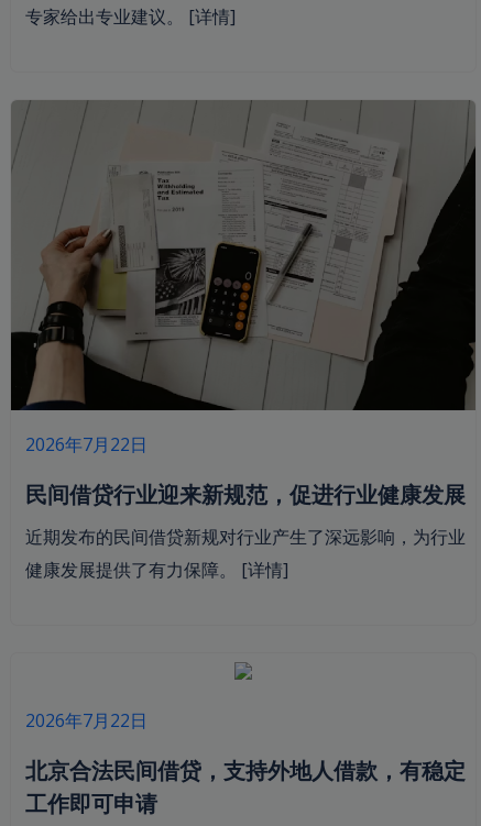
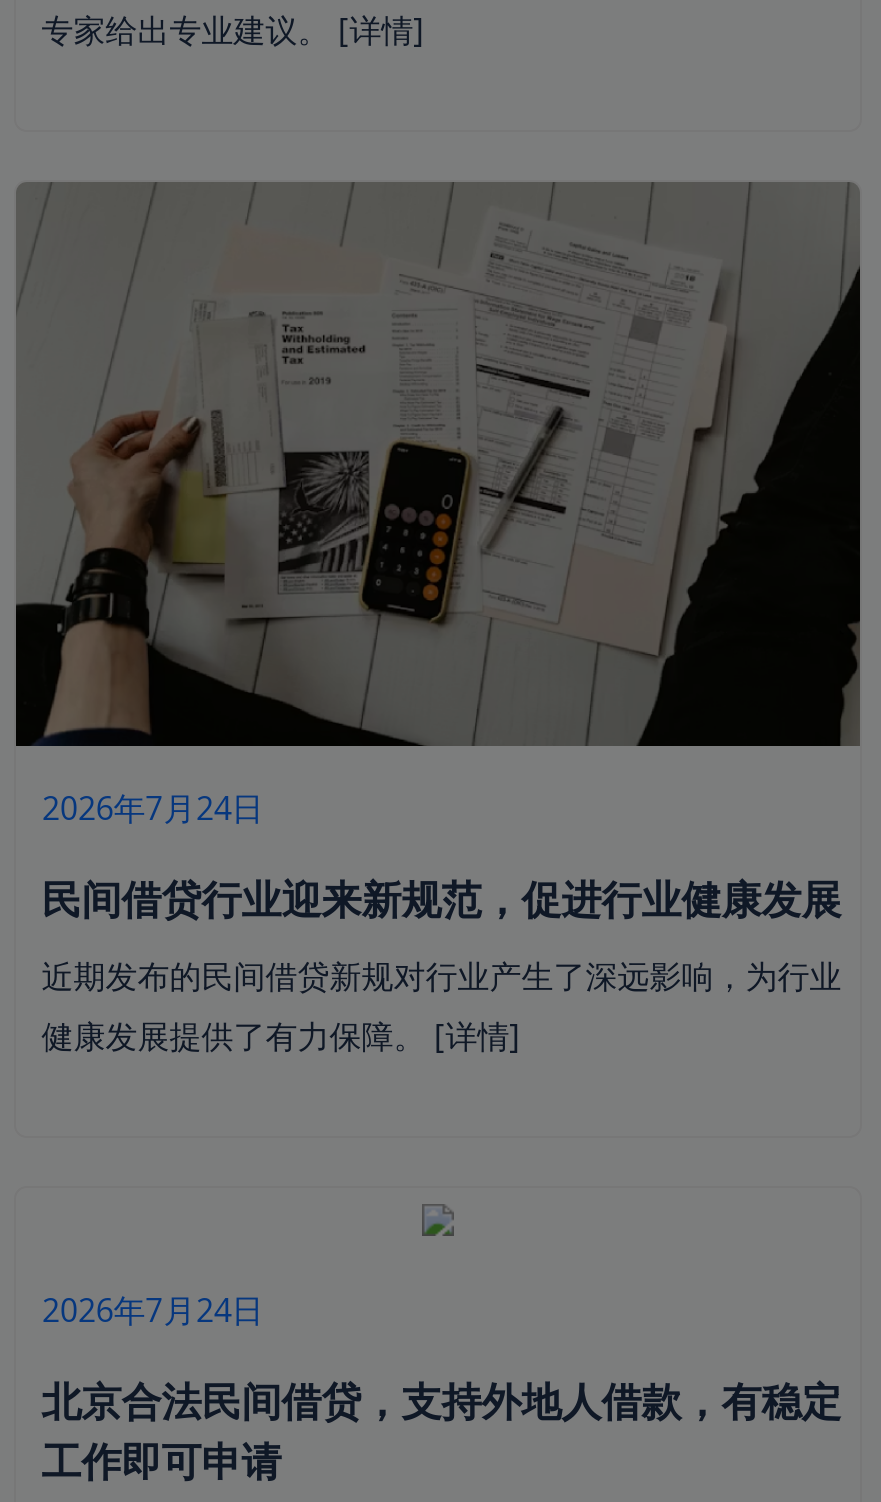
[25,432,147,456] 2026年7月22日 -> [42,785,264,829] 2026年7月24日
[25,708,147,732] 2026年7月22日 -> [42,1287,264,1331] 2026年7月24日

